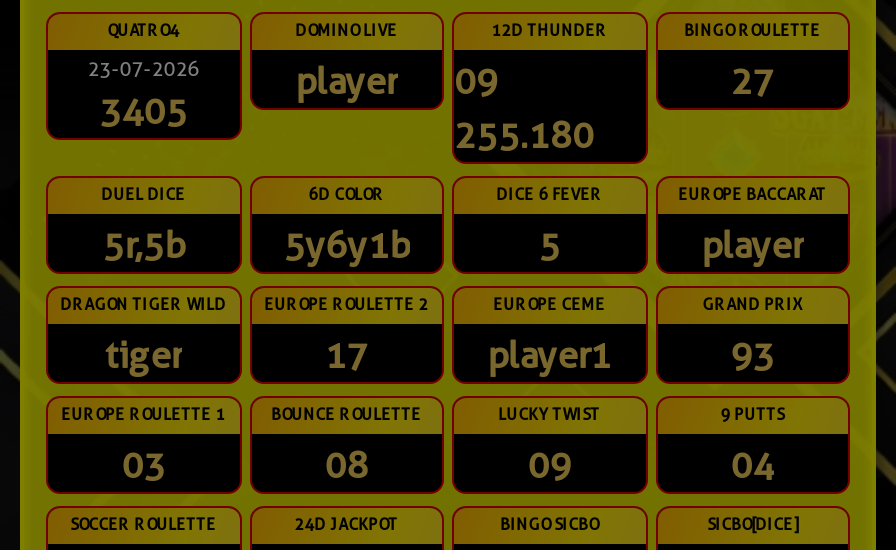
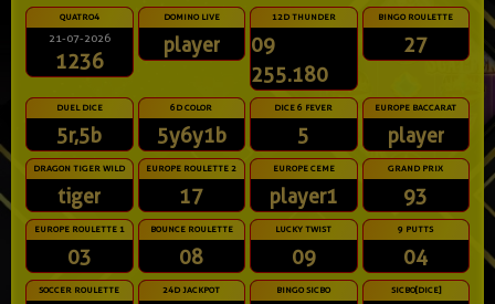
[88,58,200,80] 23-07-2026 -> [48,32,110,44] 21-07-2026
[100,90,188,132] 3405 -> [55,50,104,73] 1236

